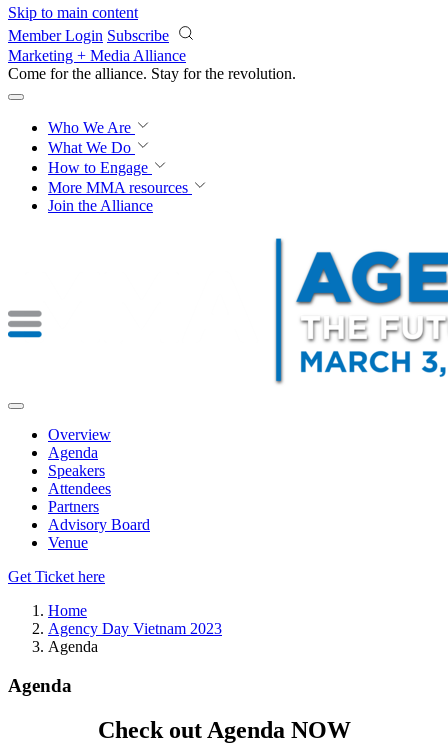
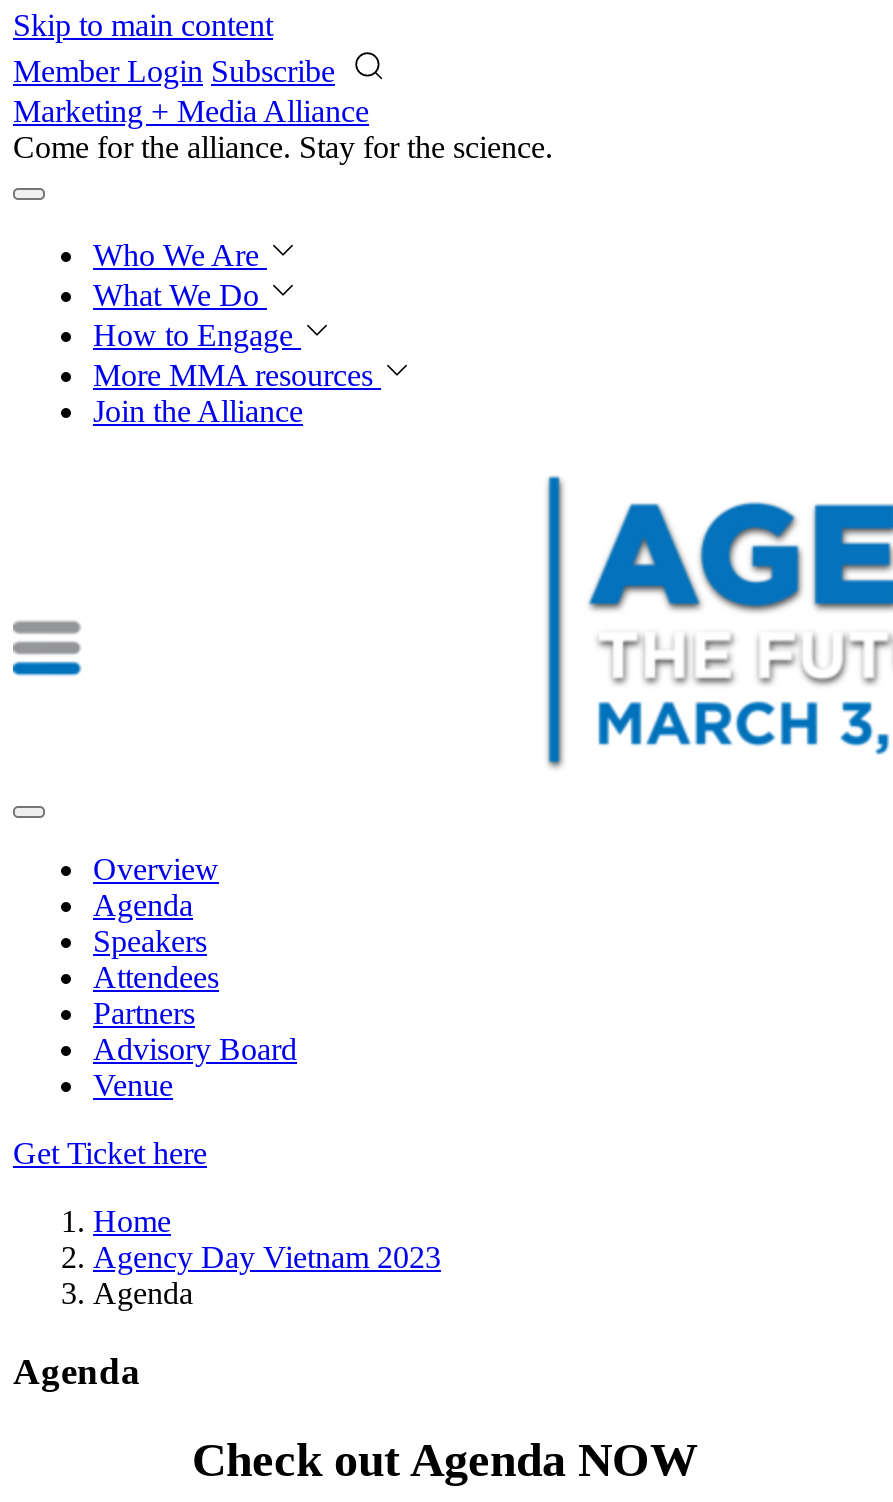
[8,65,296,82] Come for the alliance. Stay for the revolution. -> [13,130,601,164] Come for the alliance. Stay for the knowledge.

